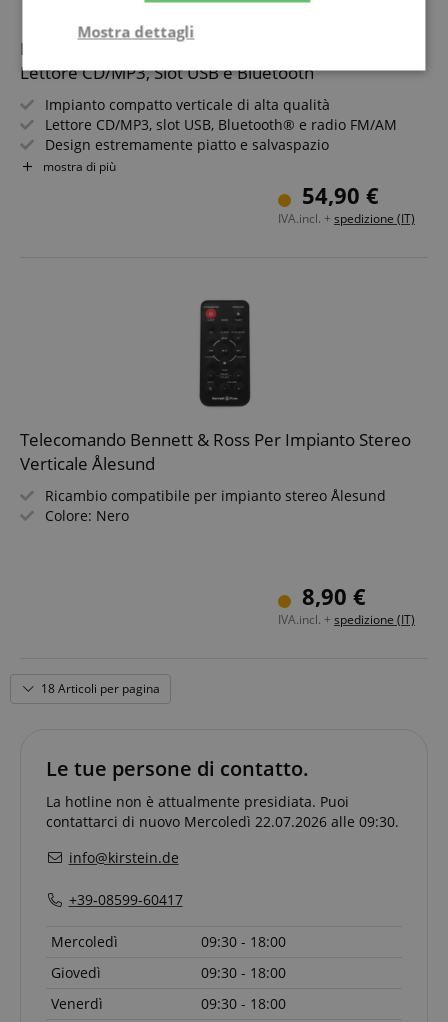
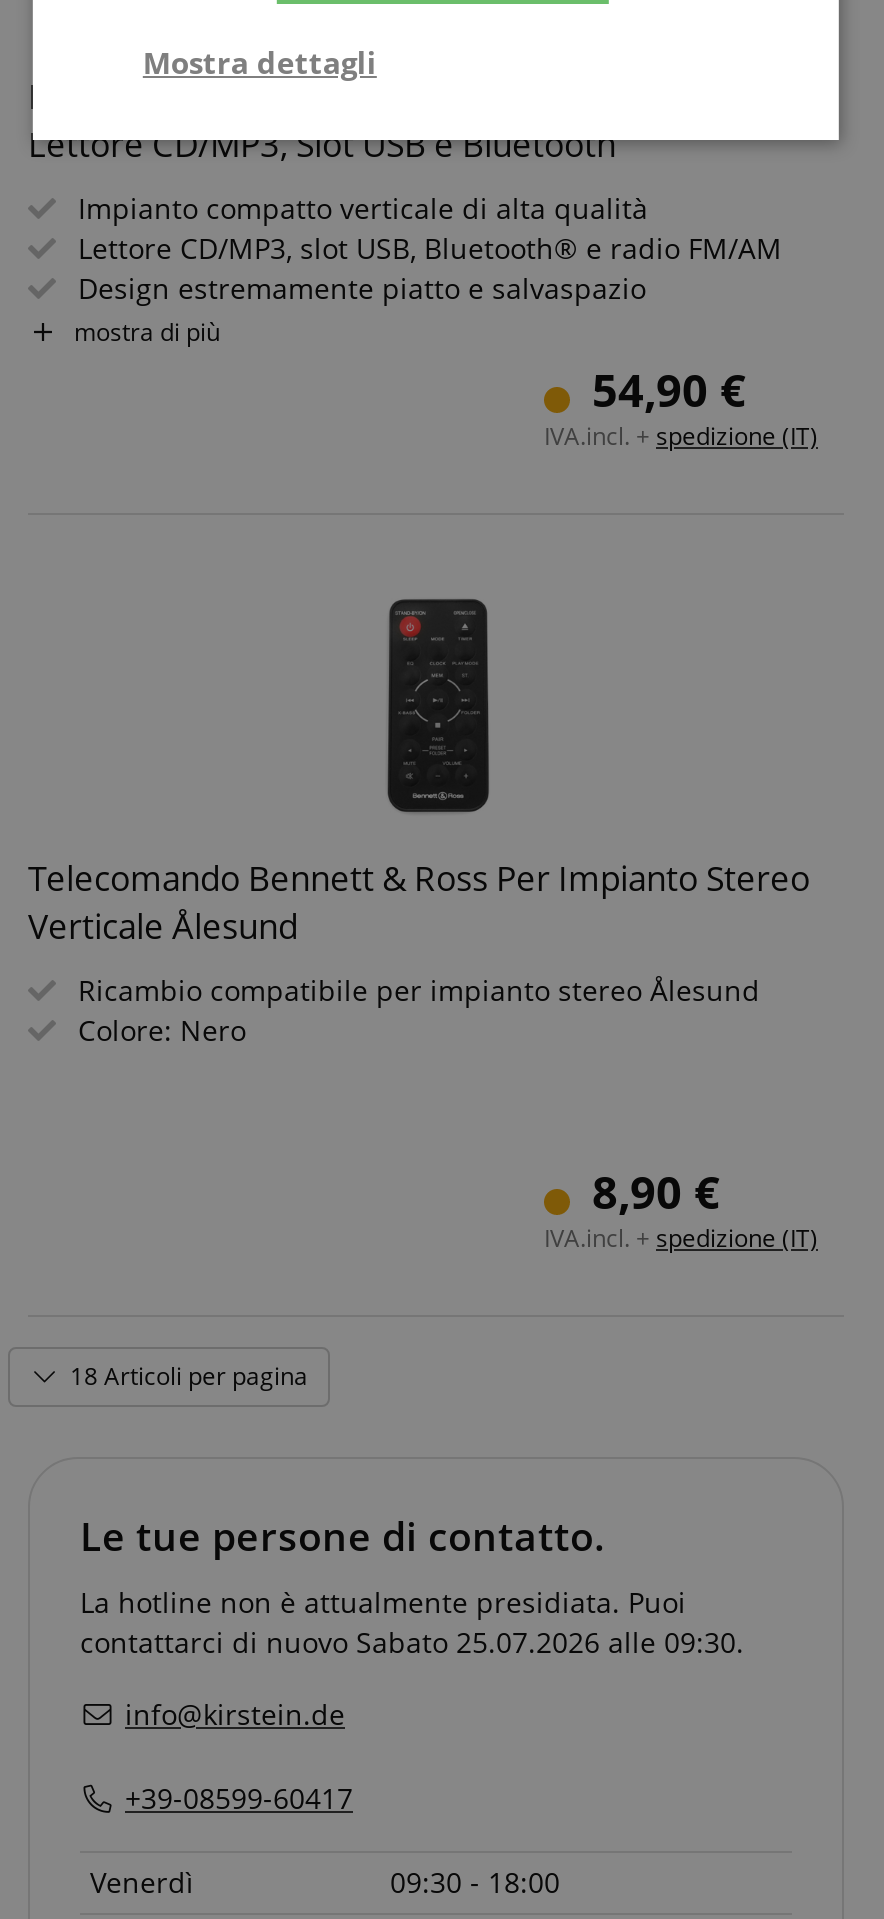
[46,812,399,831] contattarci di nuovo Mercoledì 22.07.2026 alle 09:30. -> [80,1623,744,1661] contattarci di nuovo Sabato 25.07.2026 alle 09:30.
[51,932,286,982] Mercoledì | 09:30 - 18:00 | Giovedì | 09:30 - 18:00 -> none

